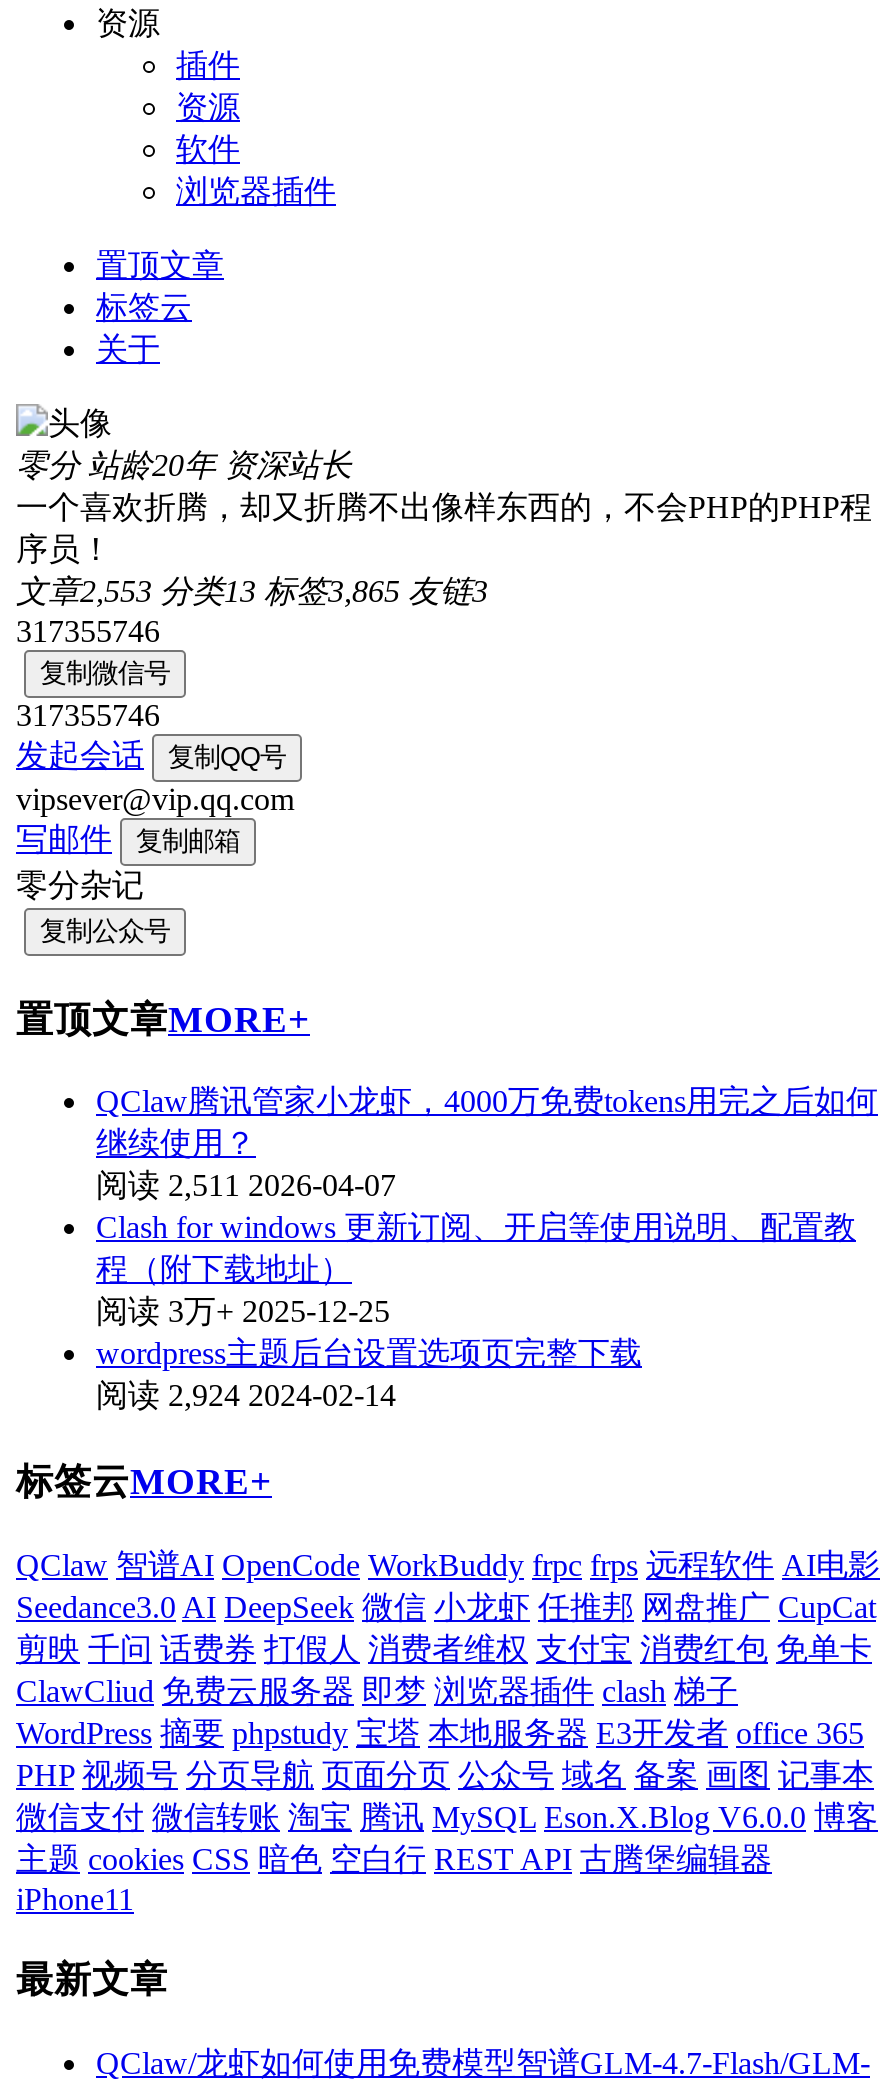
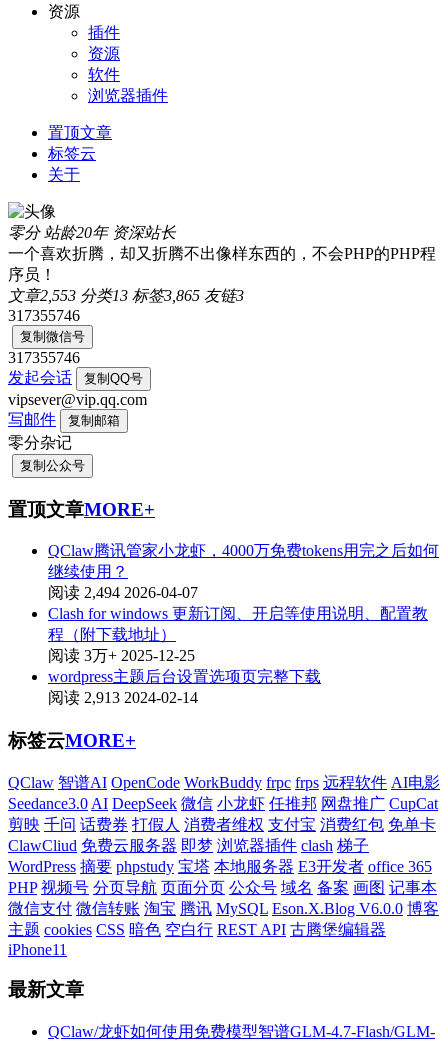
[96,1168,396,1202] 阅读 2,511 2026-04-07 -> [48,584,198,601] 阅读 2,494 2026-04-07
[96,1378,396,1412] 阅读 2,924 2024-02-14 -> [48,689,198,706] 阅读 2,913 2024-02-14

